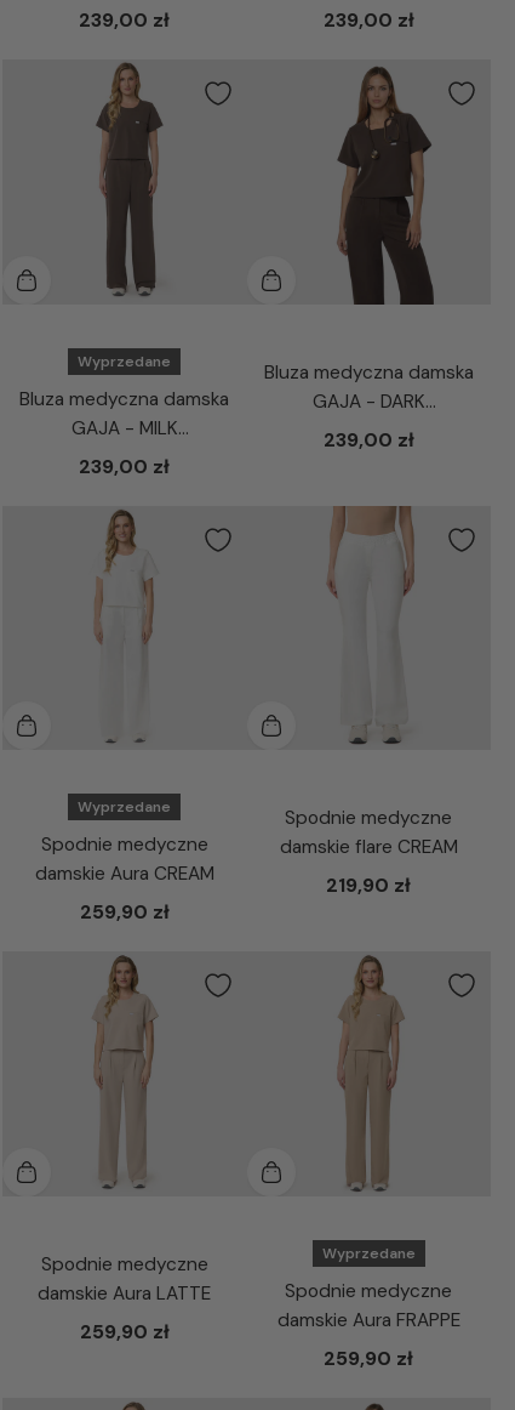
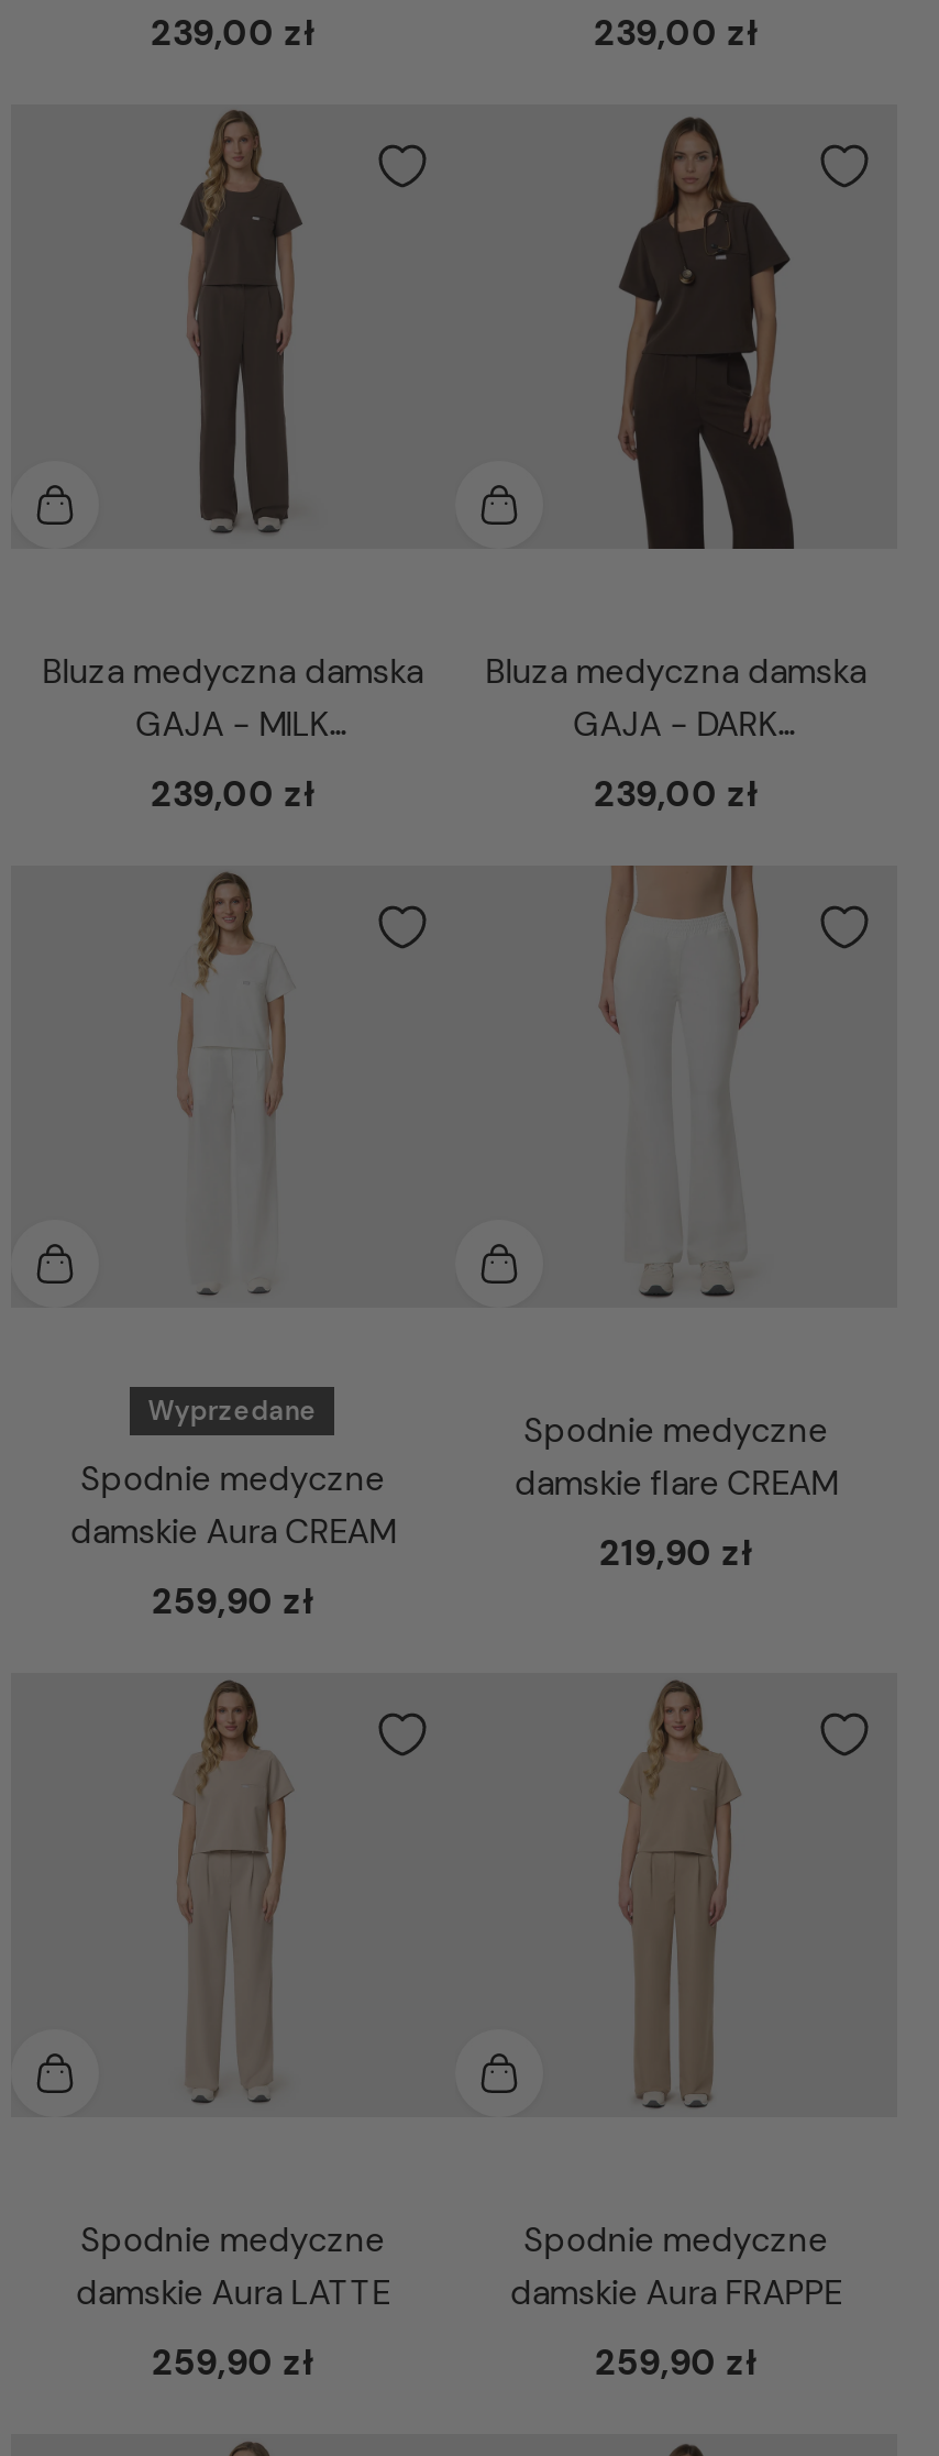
[78,351,171,371] Wyprzedane -> none
[322,1243,415,1263] Wyprzedane -> none

